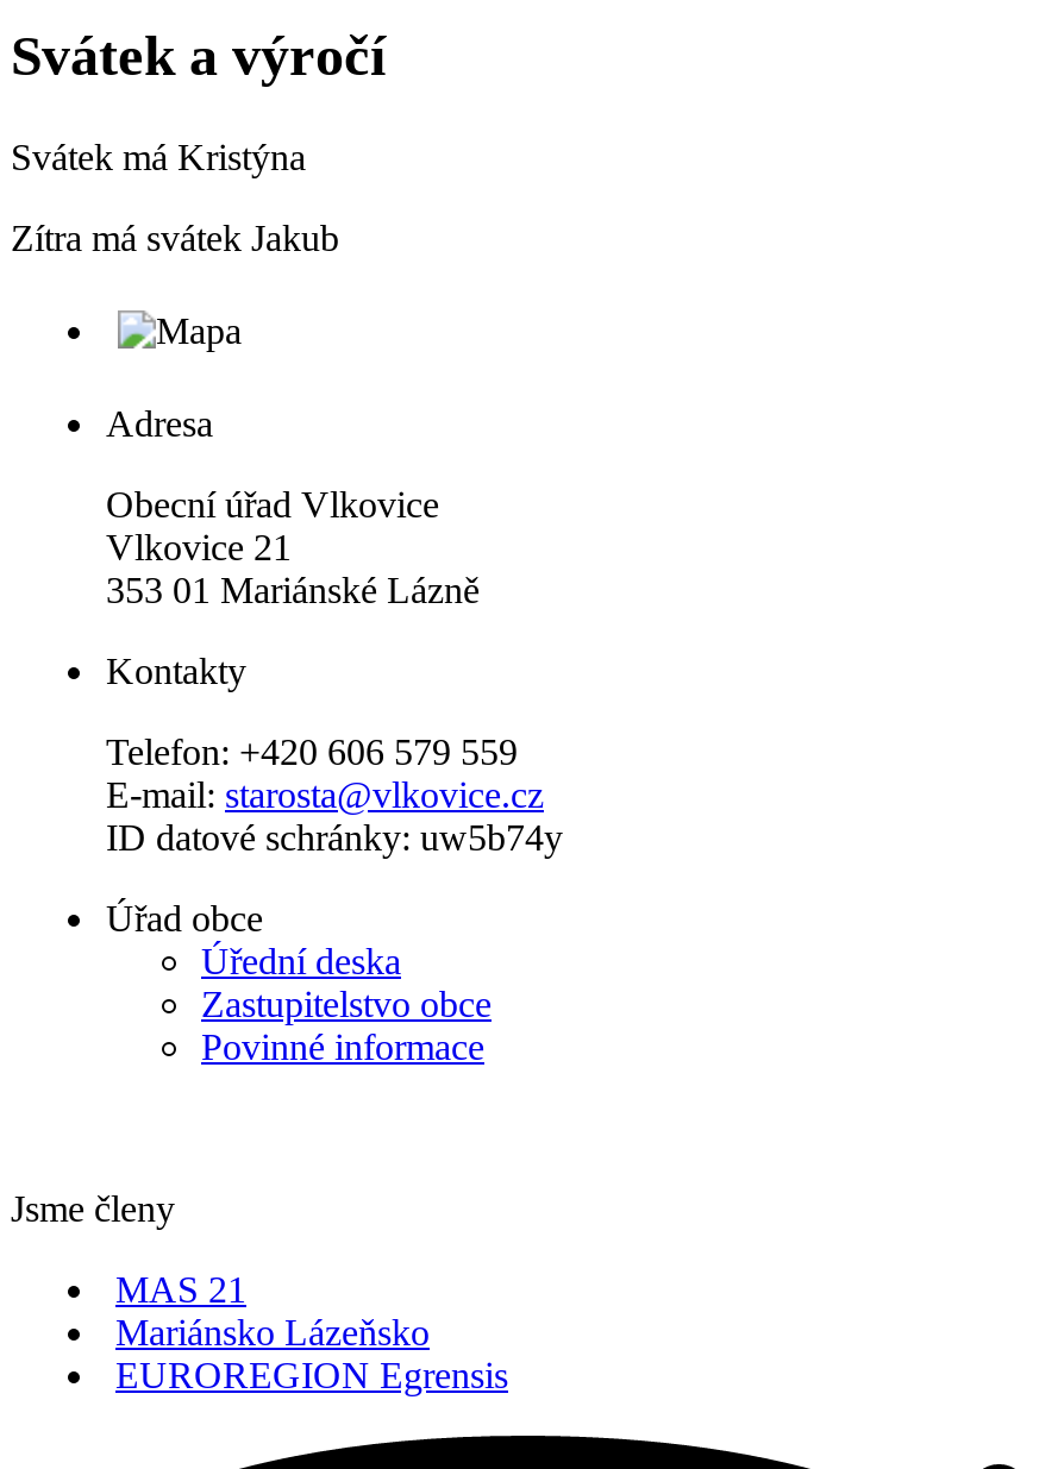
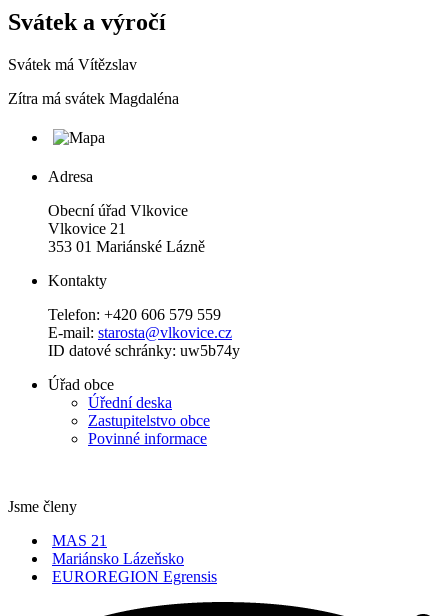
[11,138,306,178] Svátek má Kristýna -> [8,56,137,73] Svátek má Vítězslav
[11,219,339,259] Zítra má svátek Jakub -> [8,90,179,107] Zítra má svátek Magdaléna

